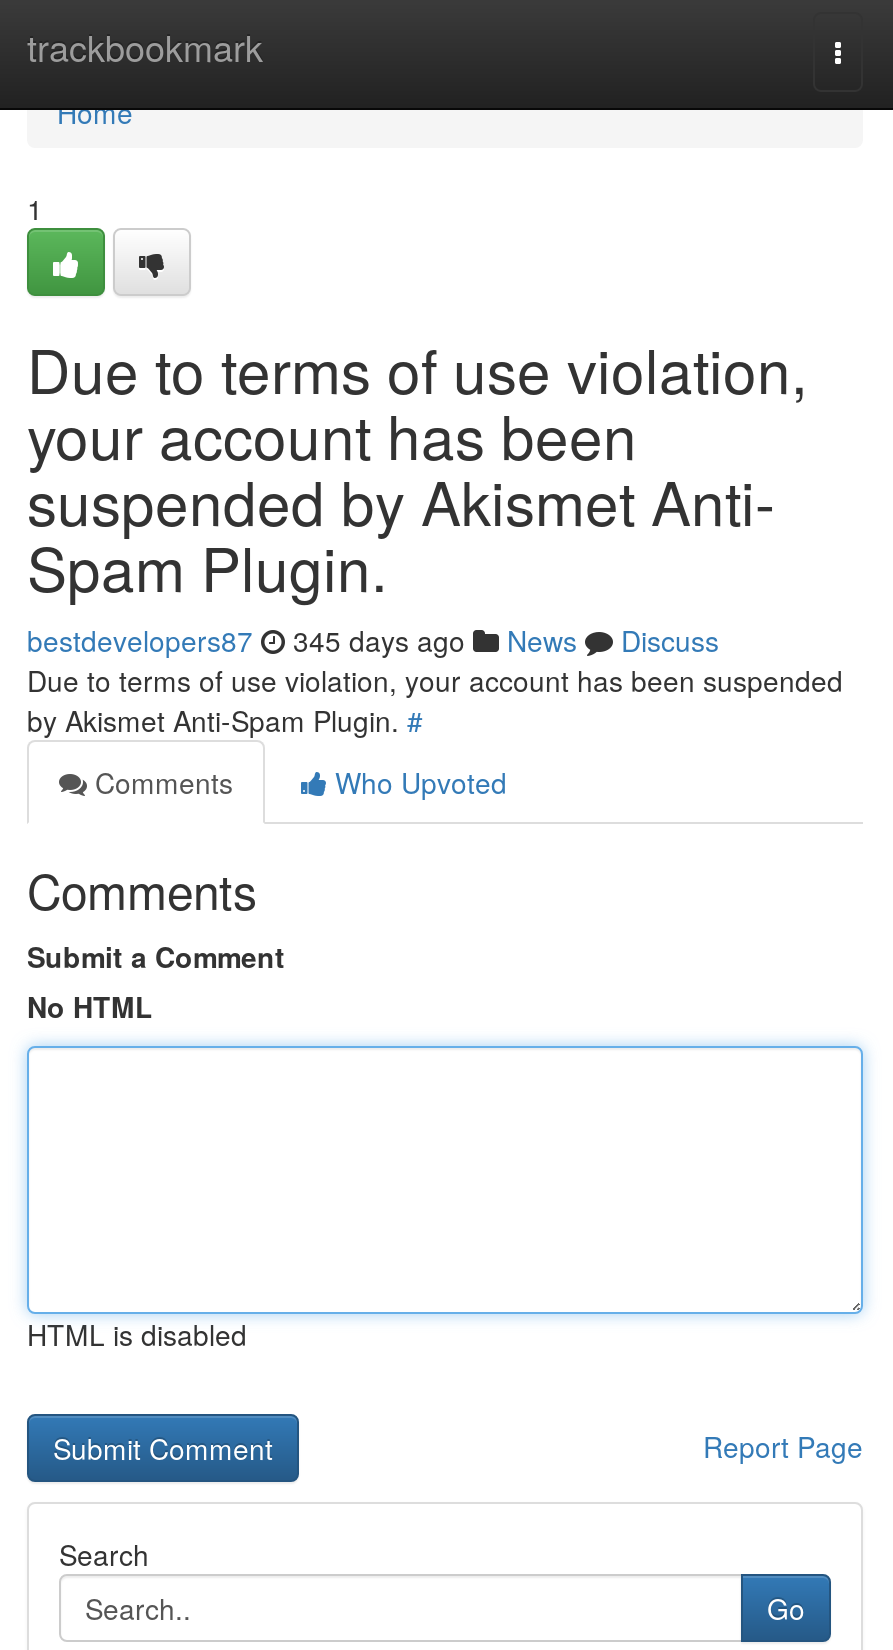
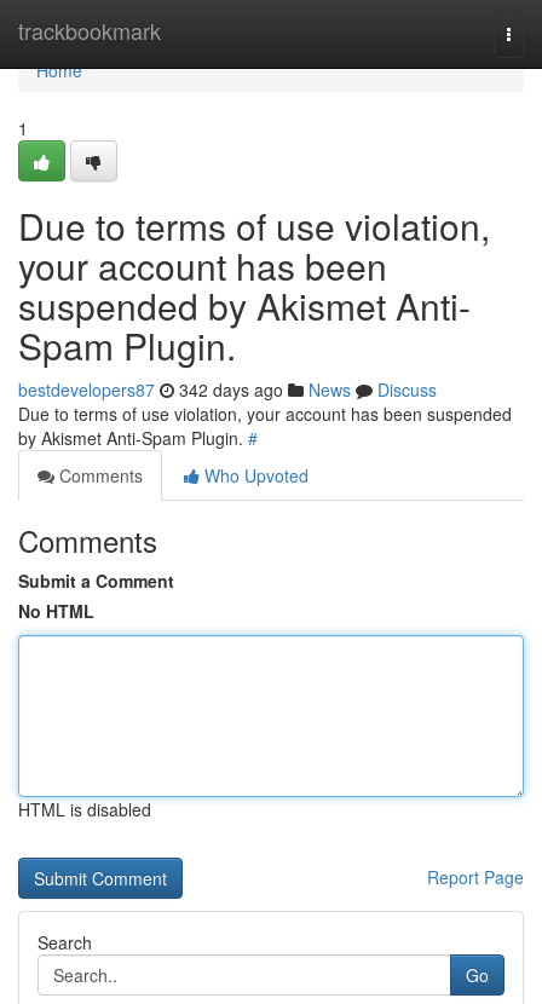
[27,620,719,660] bestdevelopers87 345 days ago News Discuss -> [18,377,437,402] bestdevelopers87 342 days ago News Discuss

